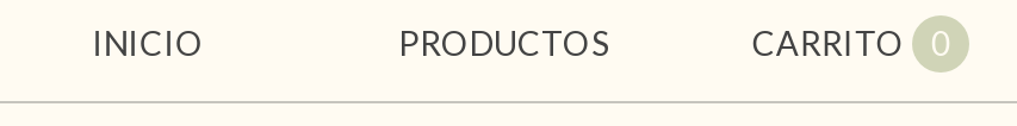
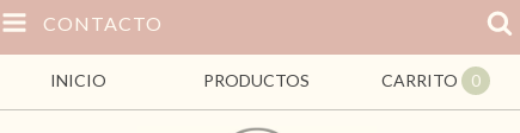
none -> [43,12,163,34] CONTACTO

